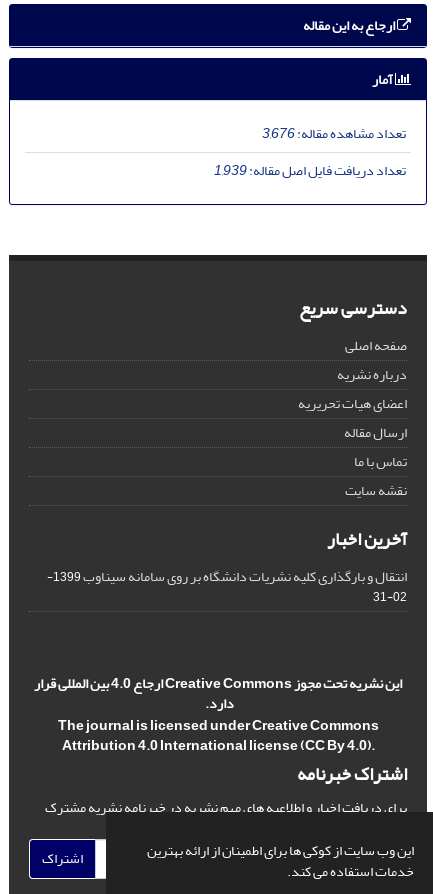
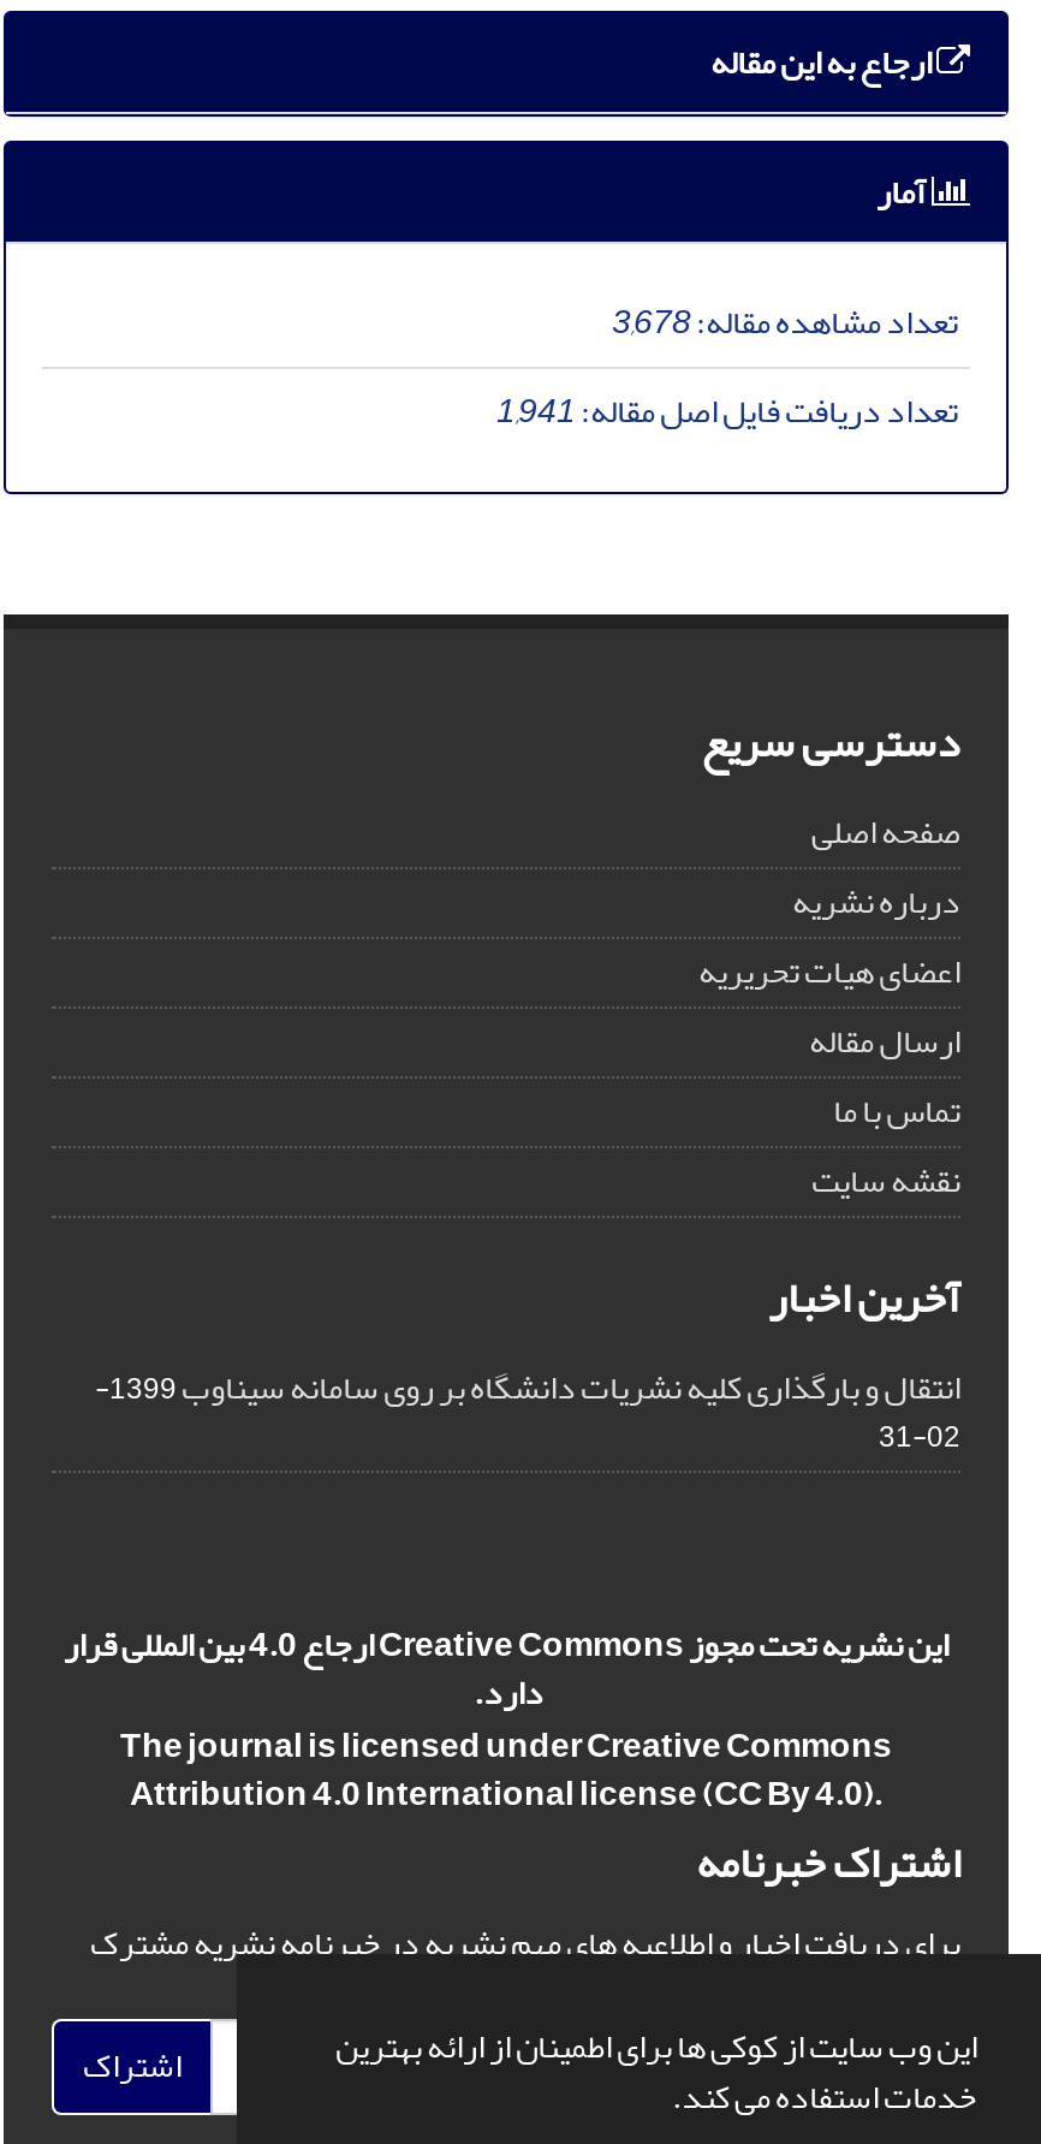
[262,120,406,147] تعداد مشاهده مقاله:3,676 -> [612,290,958,354] تعداد مشاهده مقاله:3,678
[214,157,406,184] تعداد دریافت فایل اصل مقاله:1,939 -> [496,379,958,443] تعداد دریافت فایل اصل مقاله:1,941

